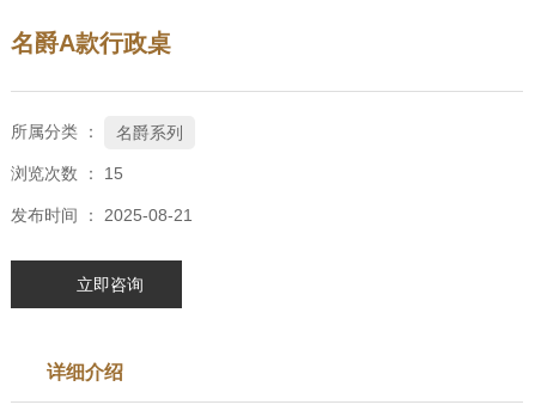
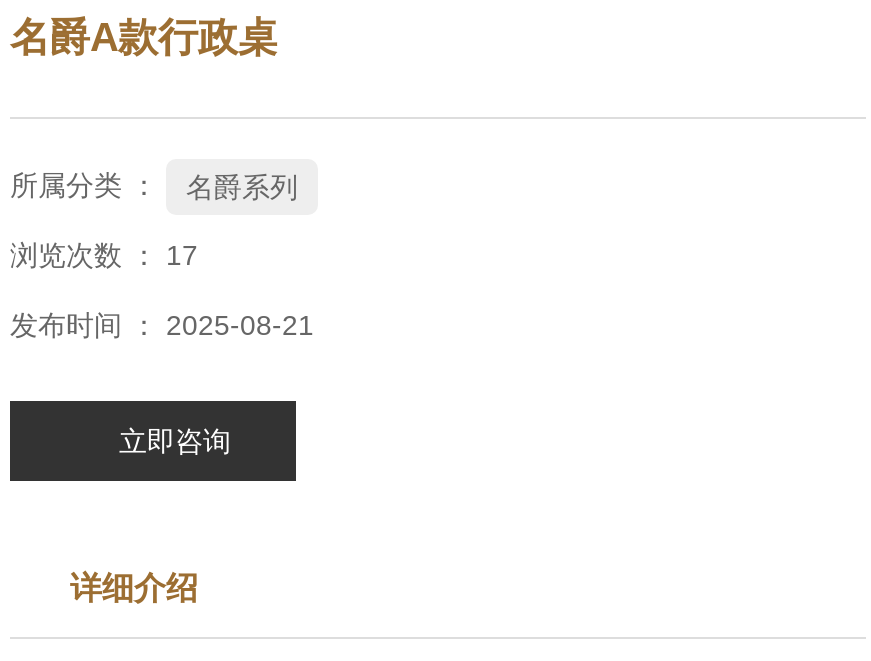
[11,164,123,183] 浏览次数 ：15 -> [10,239,198,271] 浏览次数 ：17

